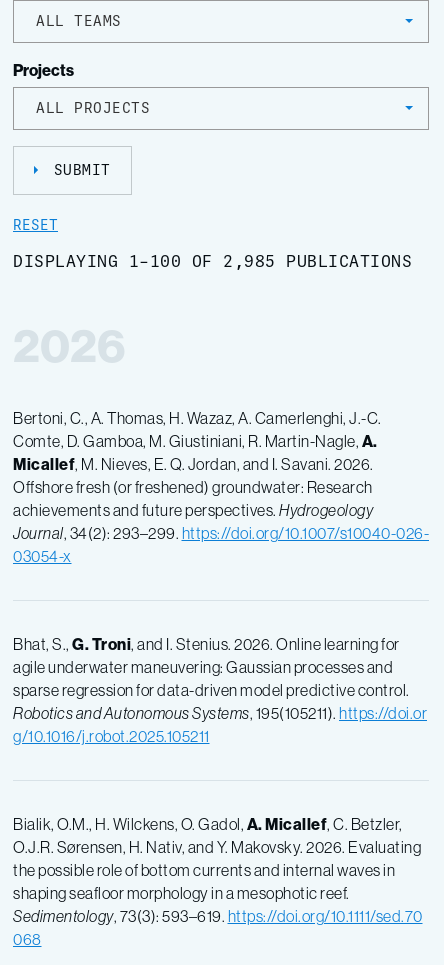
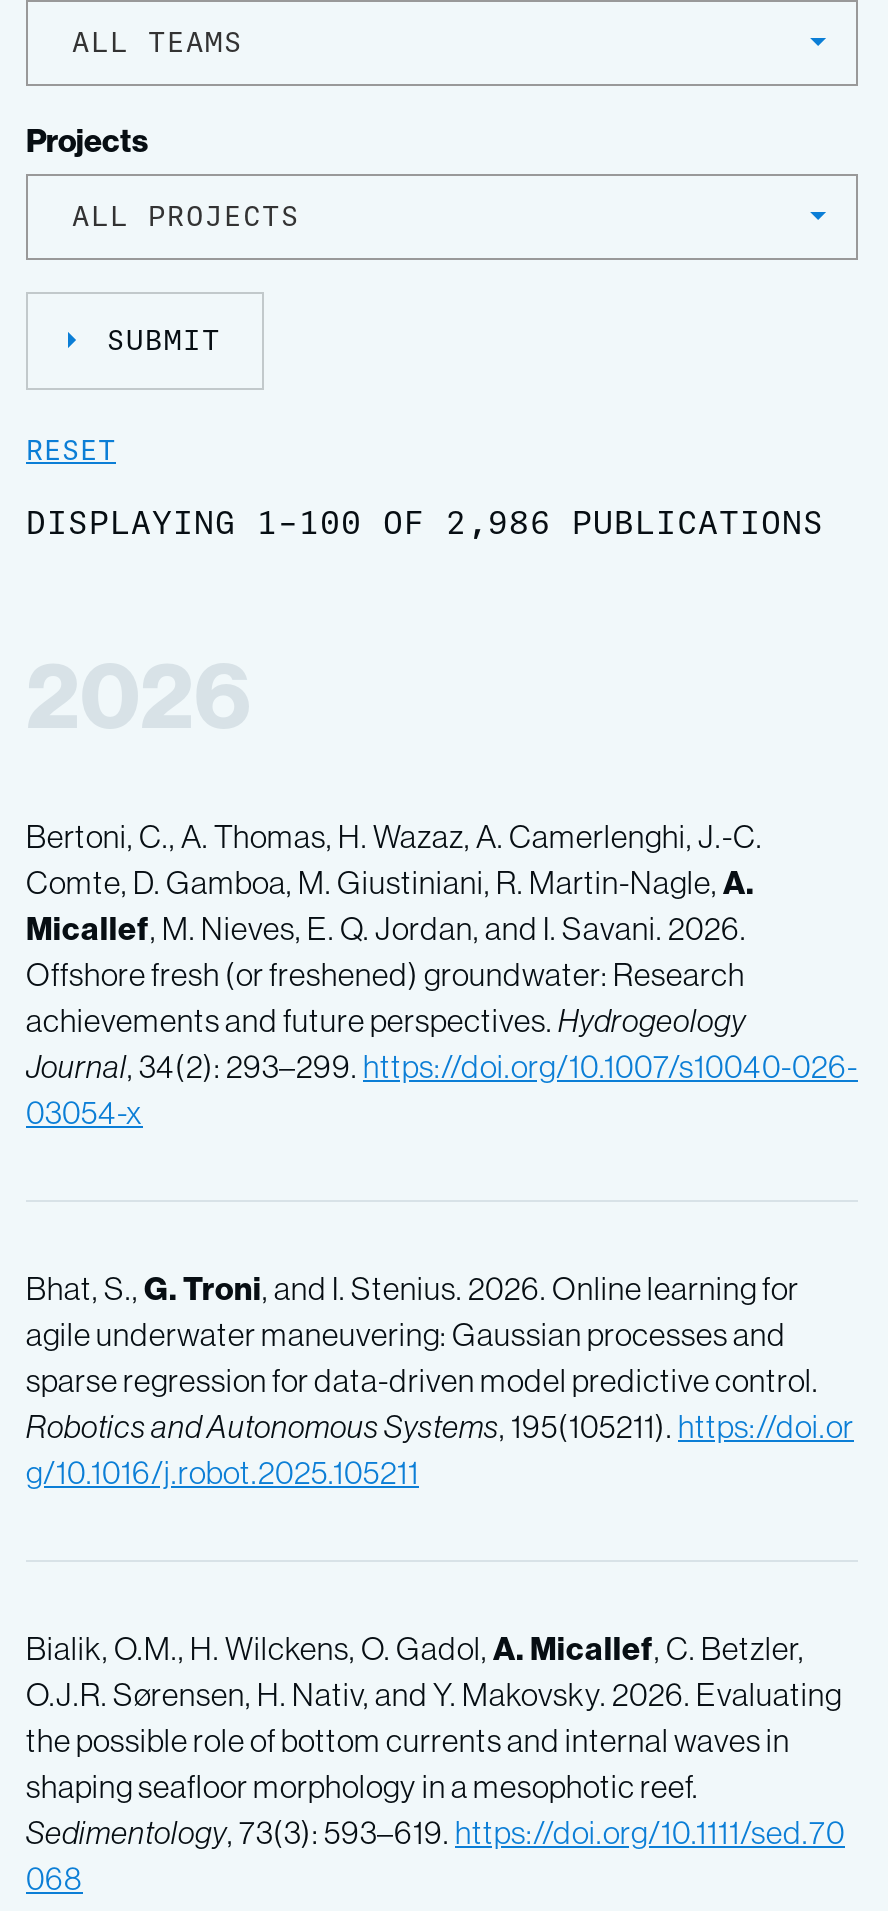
[13,251,412,271] DISPLAYING 1-100 OF 2,985 PUBLICATIONS -> [26,502,824,542] DISPLAYING 1-100 OF 2,986 PUBLICATIONS

